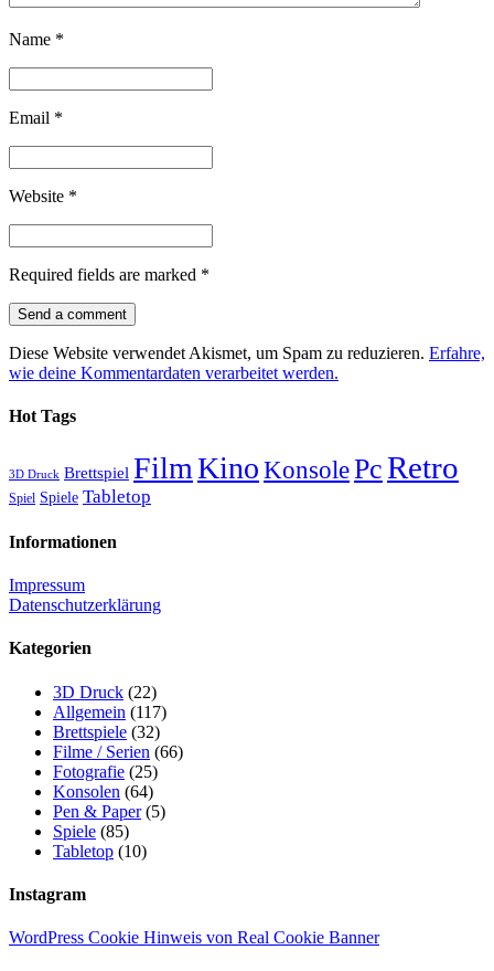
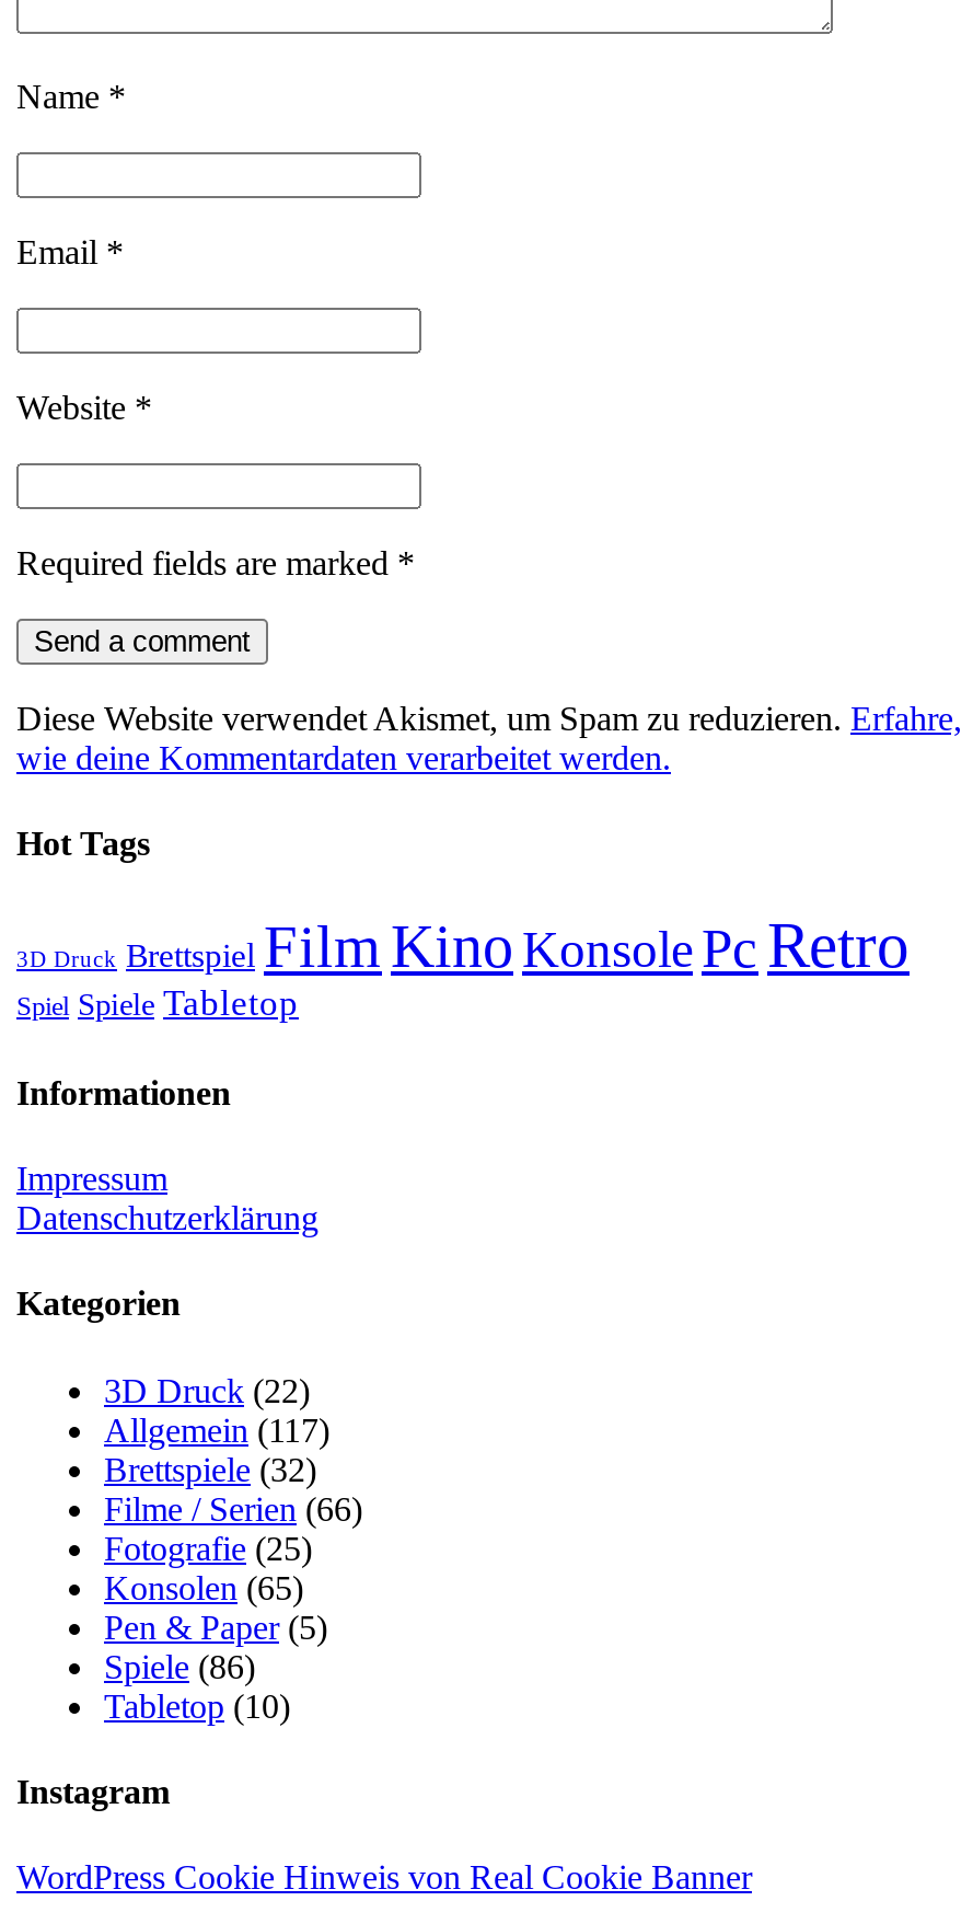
[53,782,153,800] Konsolen (64) -> [104,1568,303,1605] Konsolen (65)
[53,821,129,840] Spiele (85) -> [104,1647,255,1684] Spiele (86)

